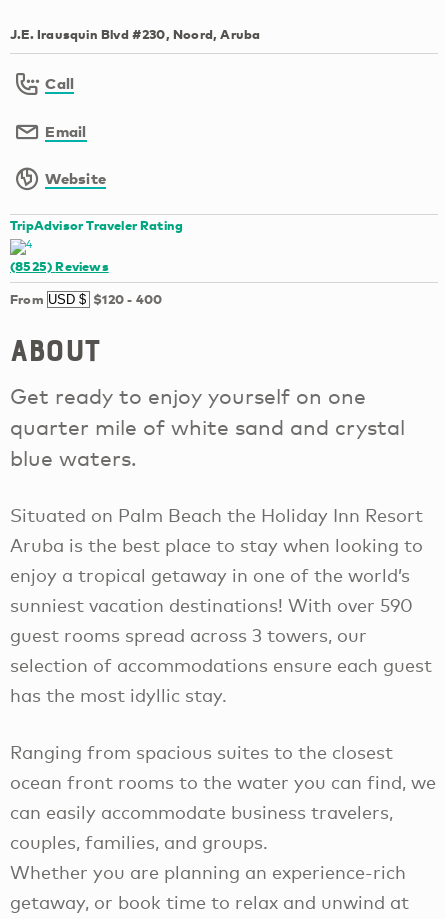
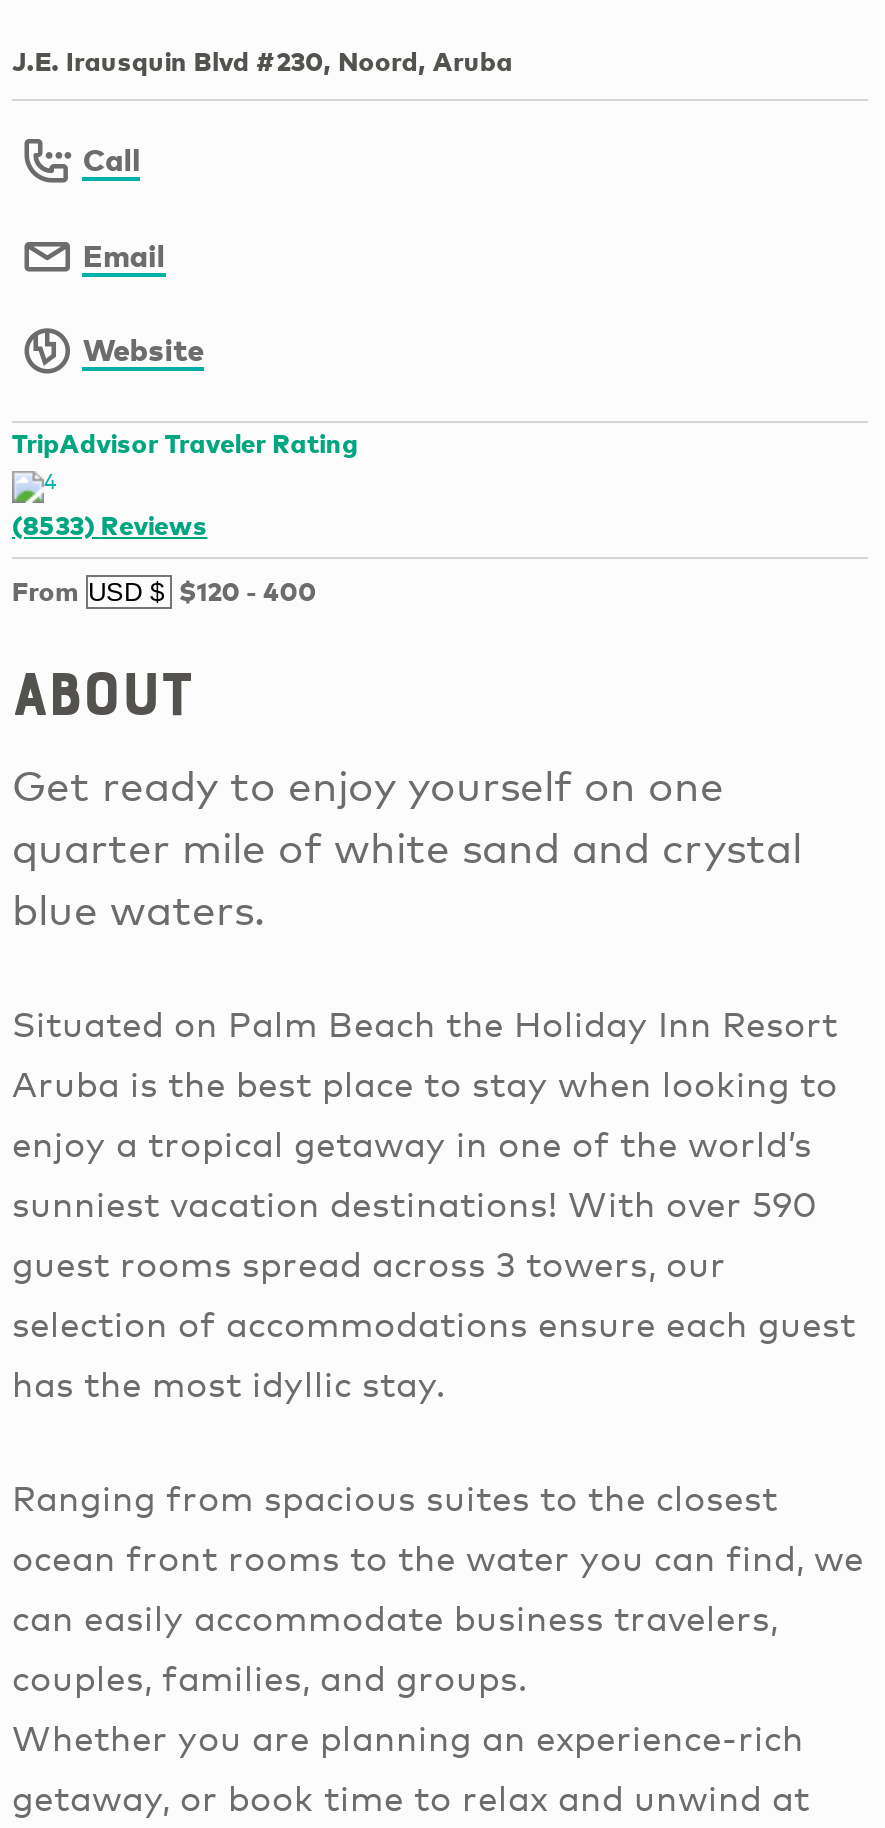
[10,258,109,274] (8525) Reviews -> [12,509,208,541] (8533) Reviews

